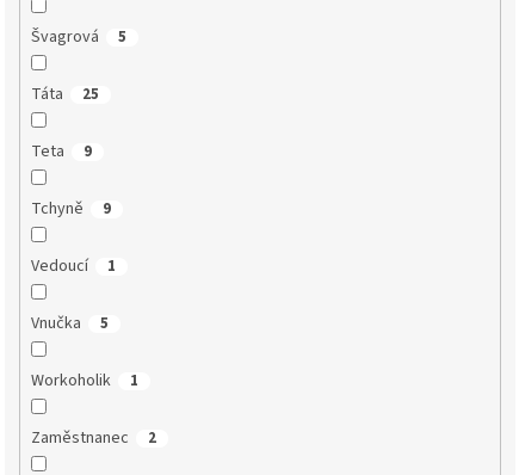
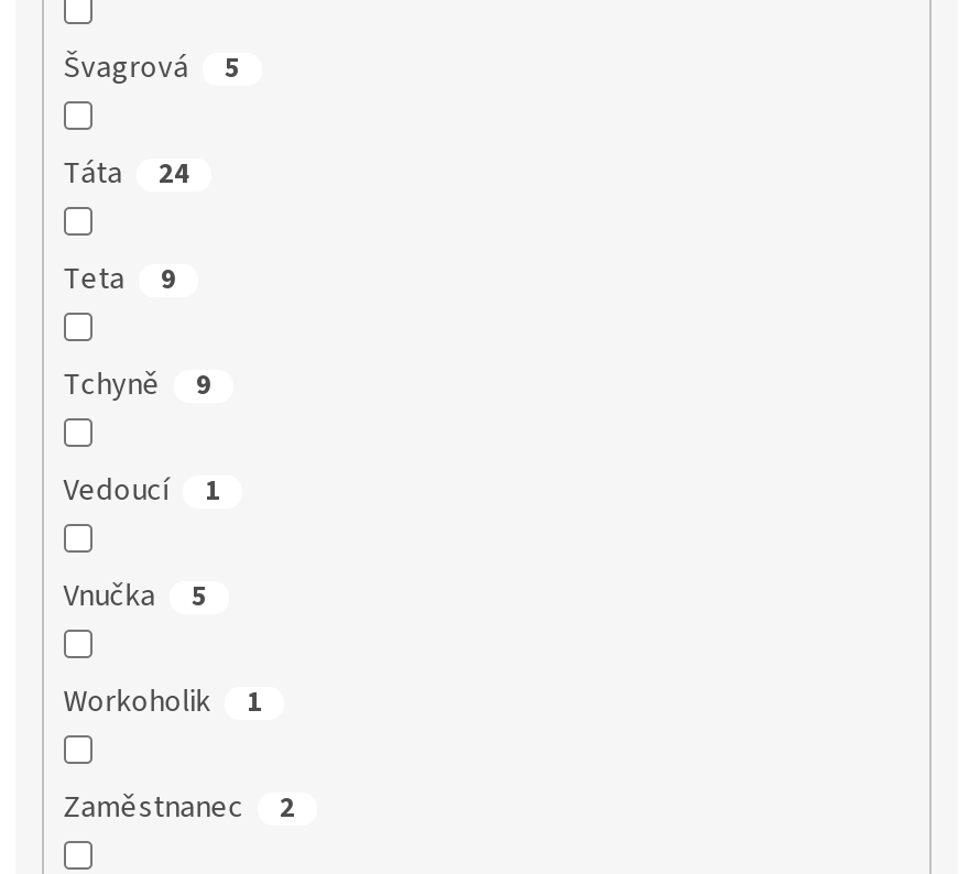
[31,82,99,106] Táta 25 -> [63,151,189,195] Táta 24

